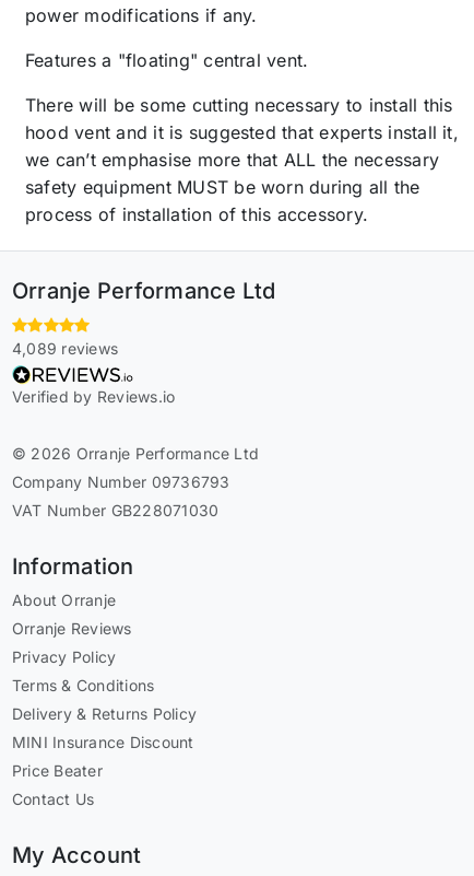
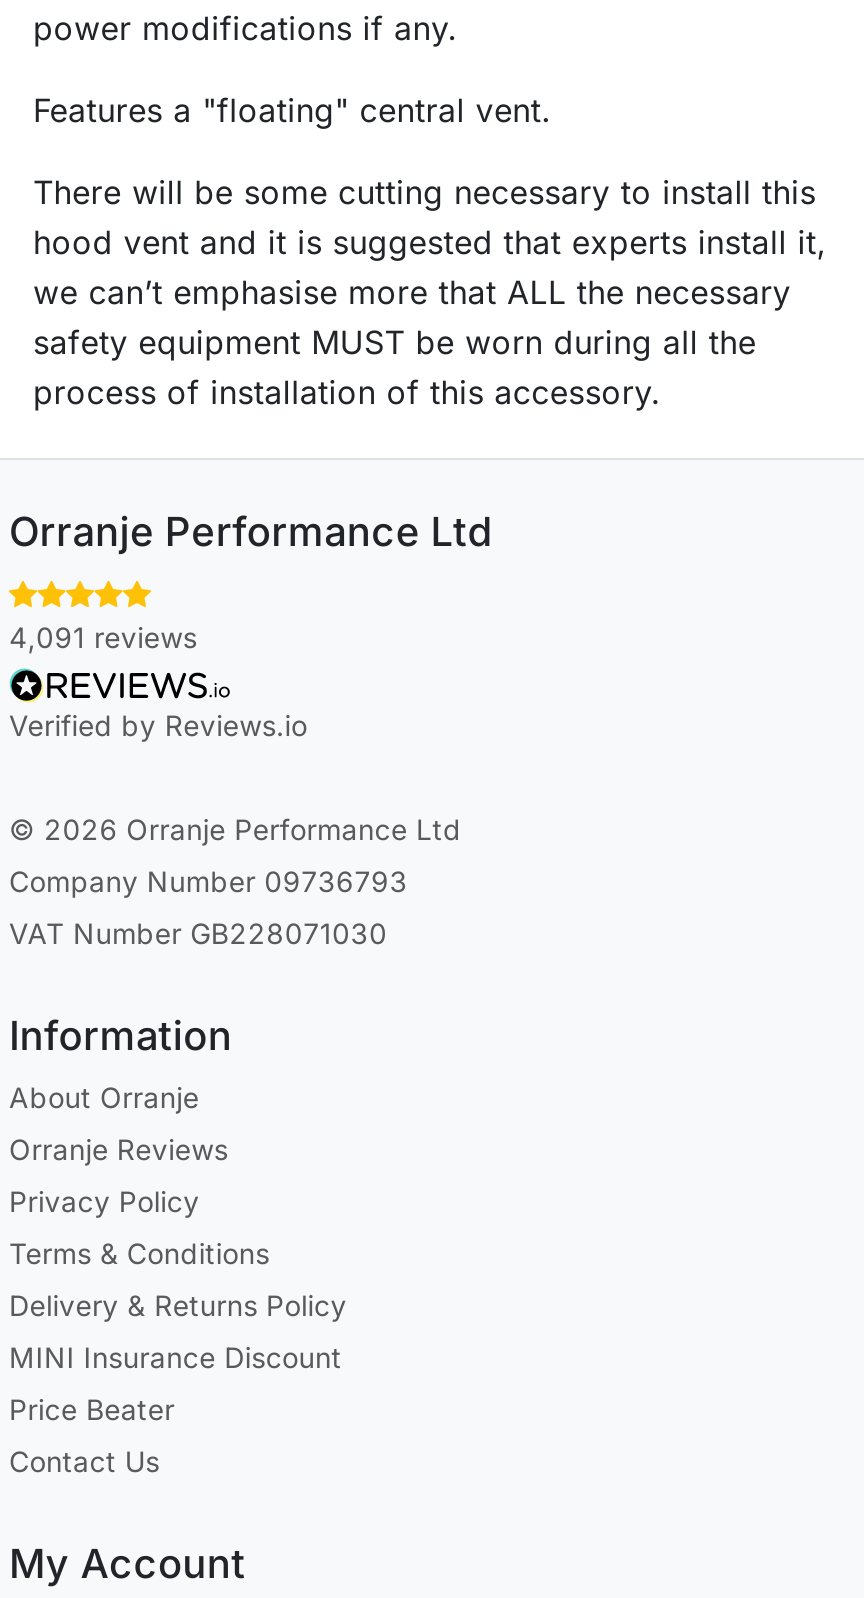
[12,339,118,358] 4,089 reviews -> [9,620,197,654] 4,091 reviews

